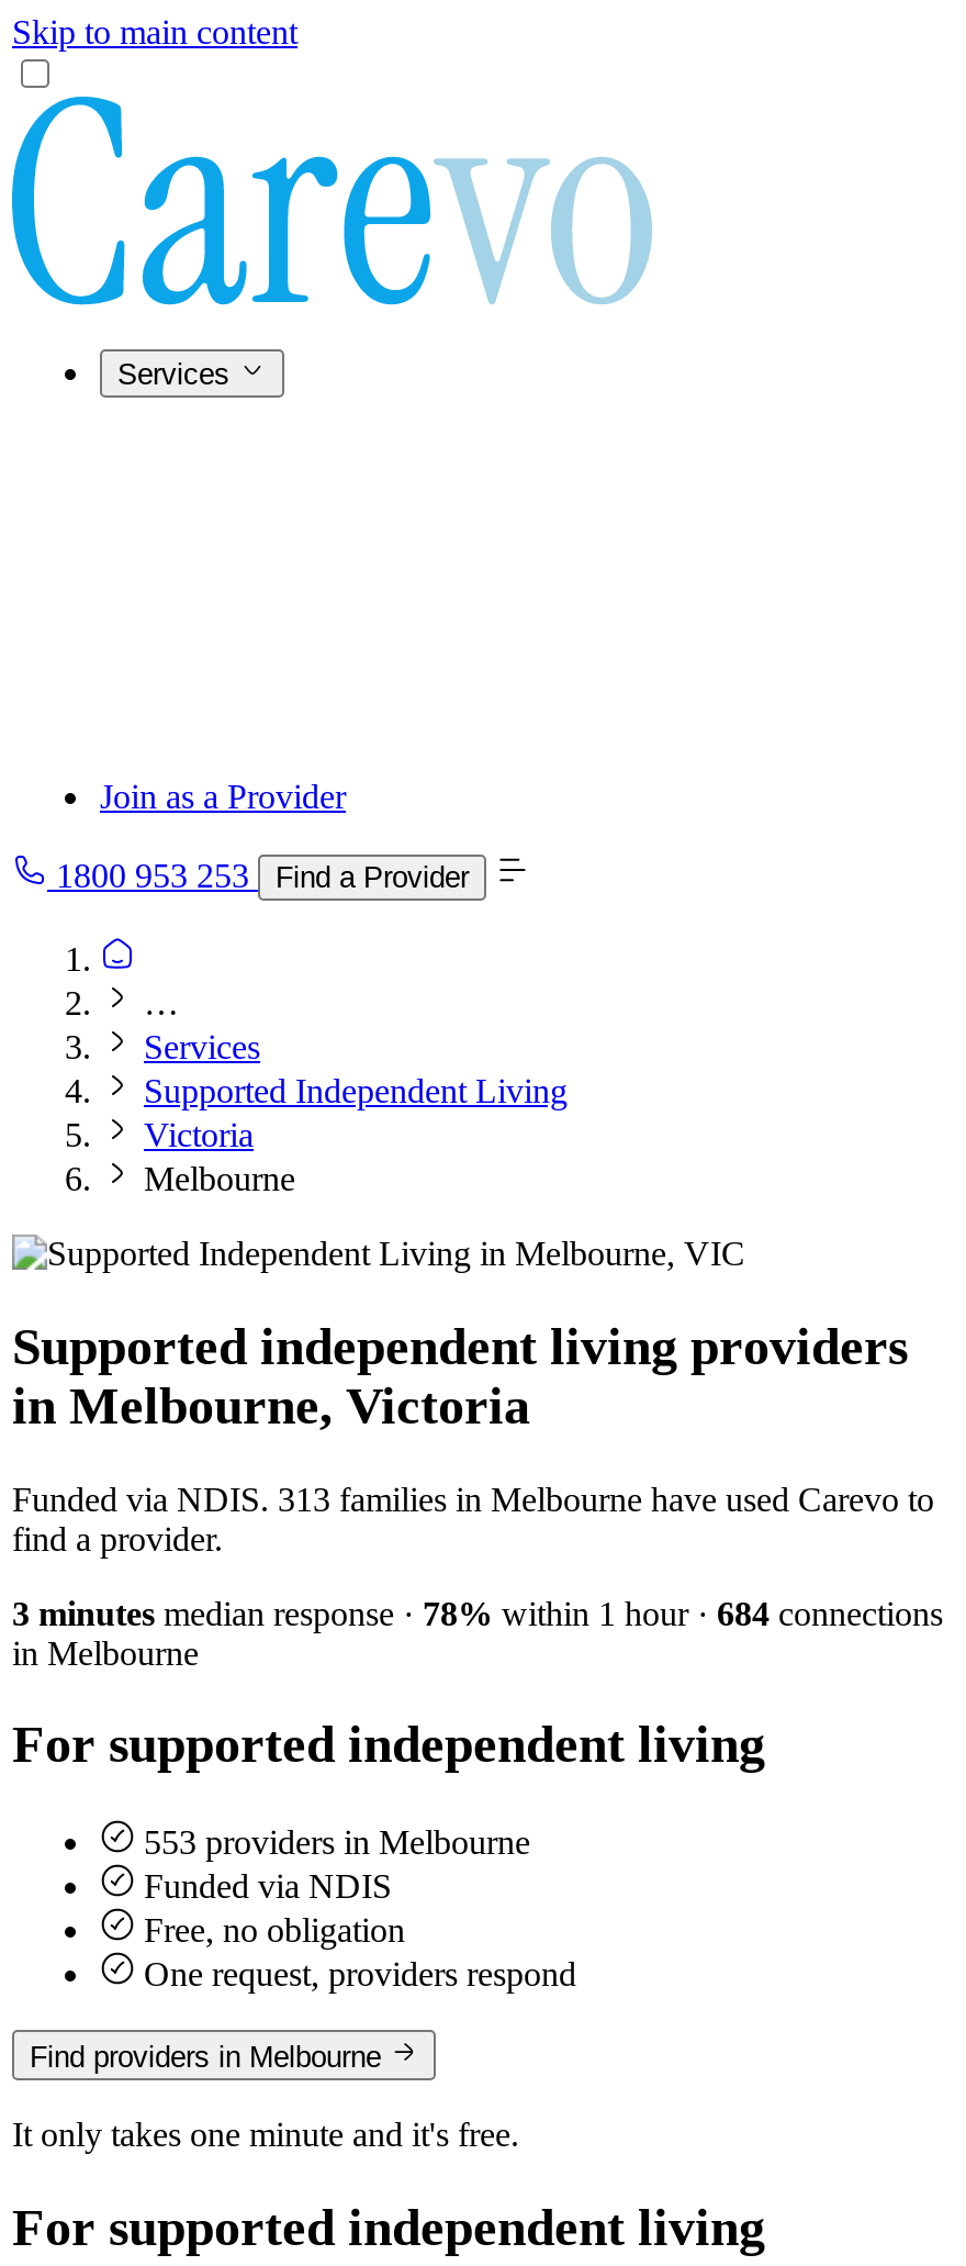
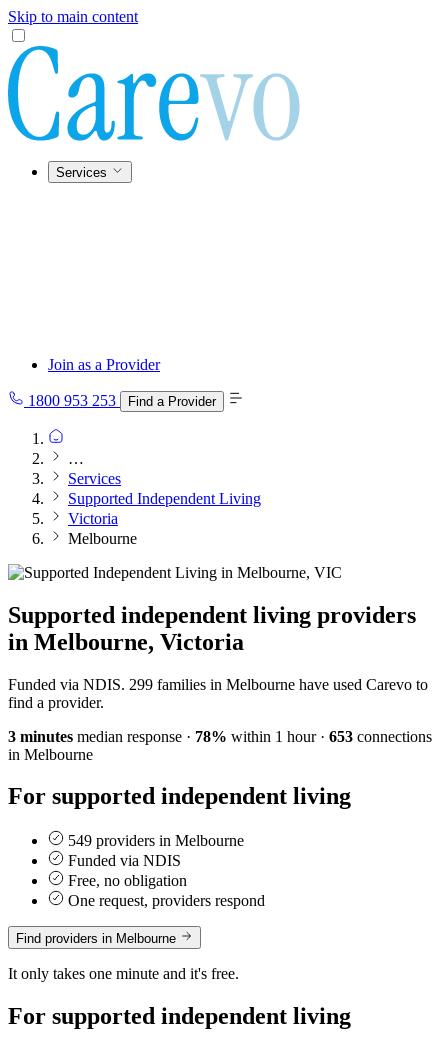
[12,1480,934,1517] Funded via NDIS. 313 families in Melbourne have used Carevo to -> [8,675,428,692] Funded via NDIS. 299 families in Melbourne have used Carevo to
[12,1594,943,1631] 3 minutes median response · 78% within 1 hour · 684 connections -> [8,727,432,744] 3 minutes median response · 78% within 1 hour · 653 connections
[144,1824,530,1861] 553 providers in Melbourne -> [68,832,244,849] 549 providers in Melbourne

